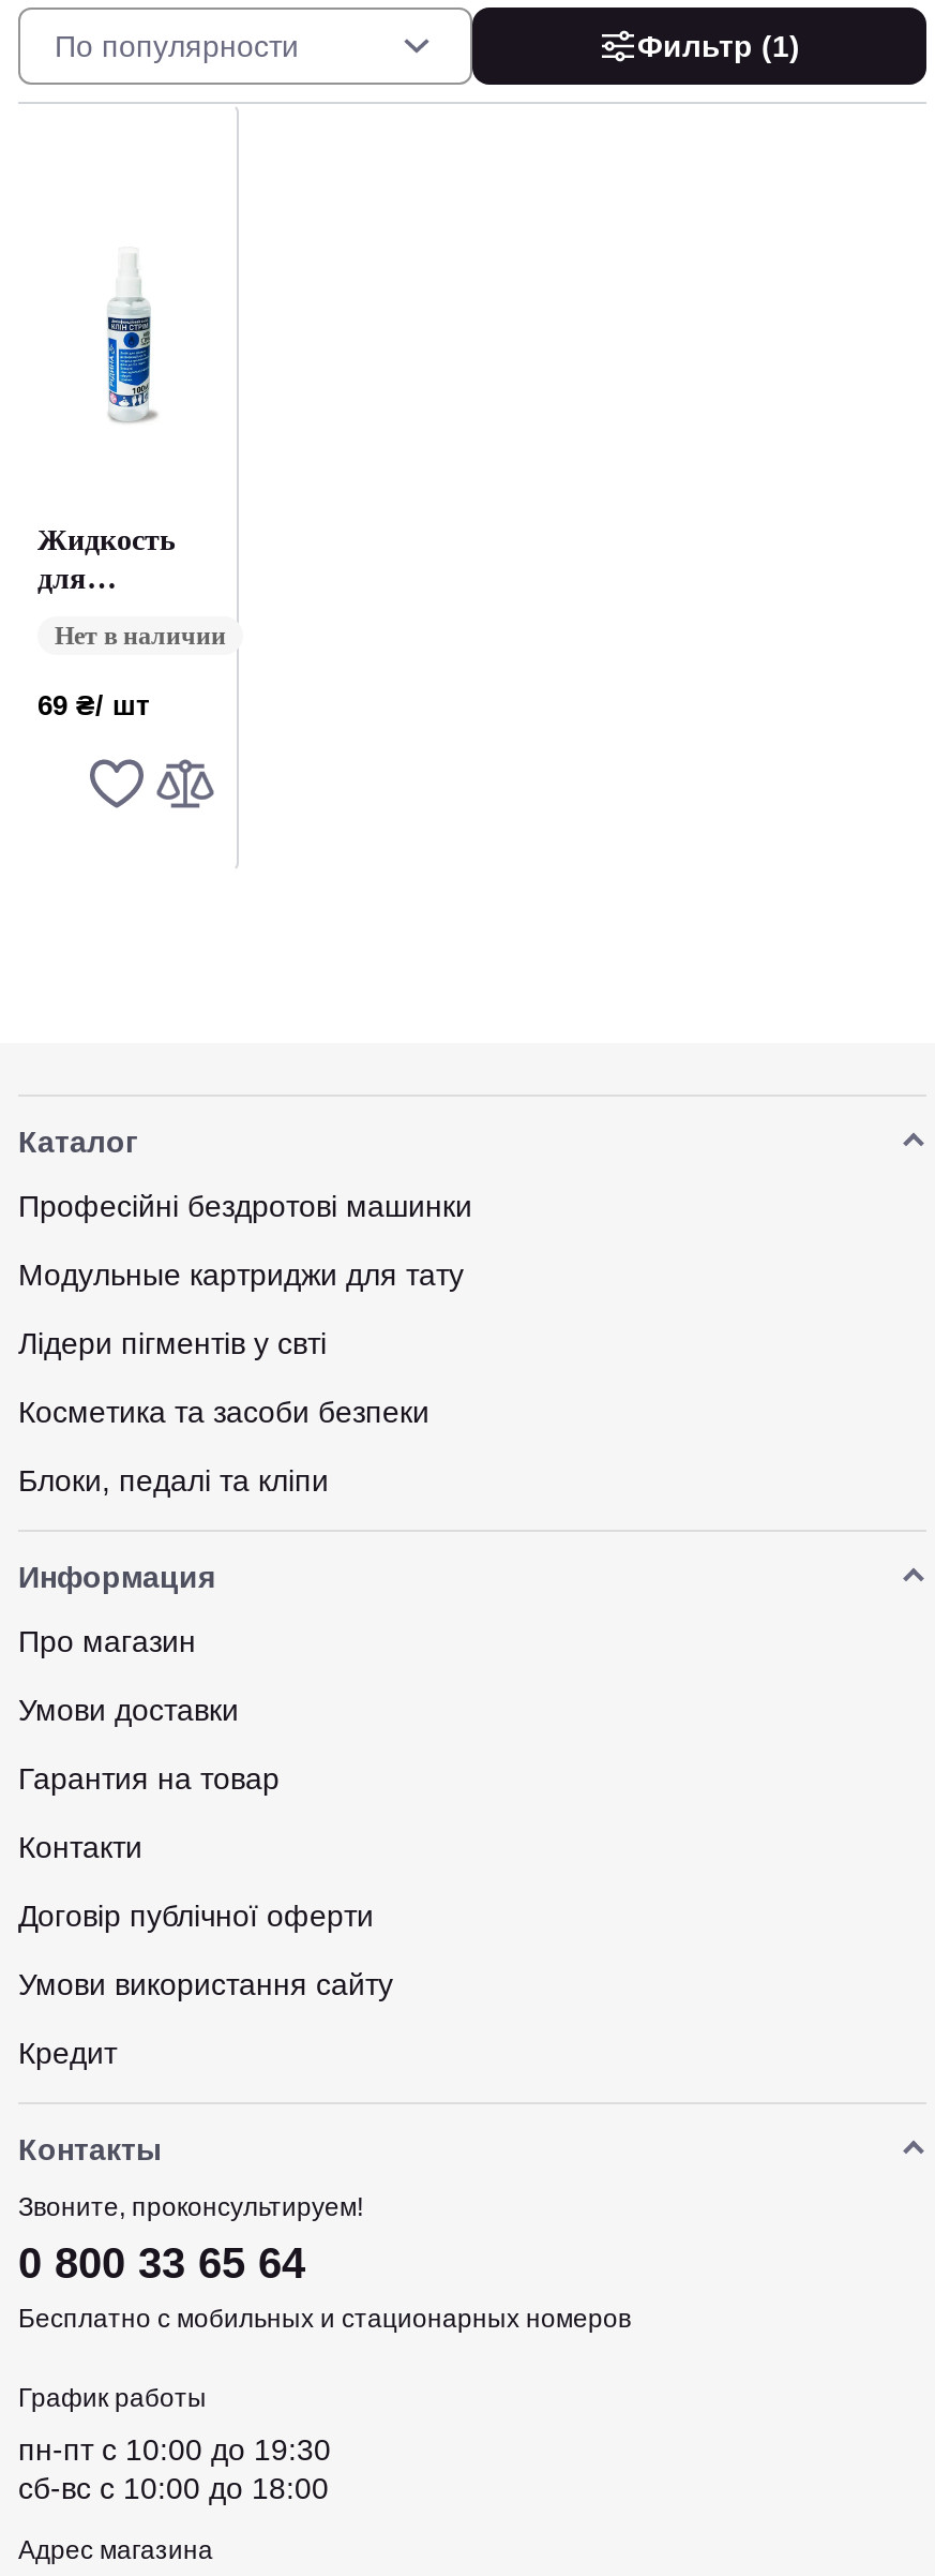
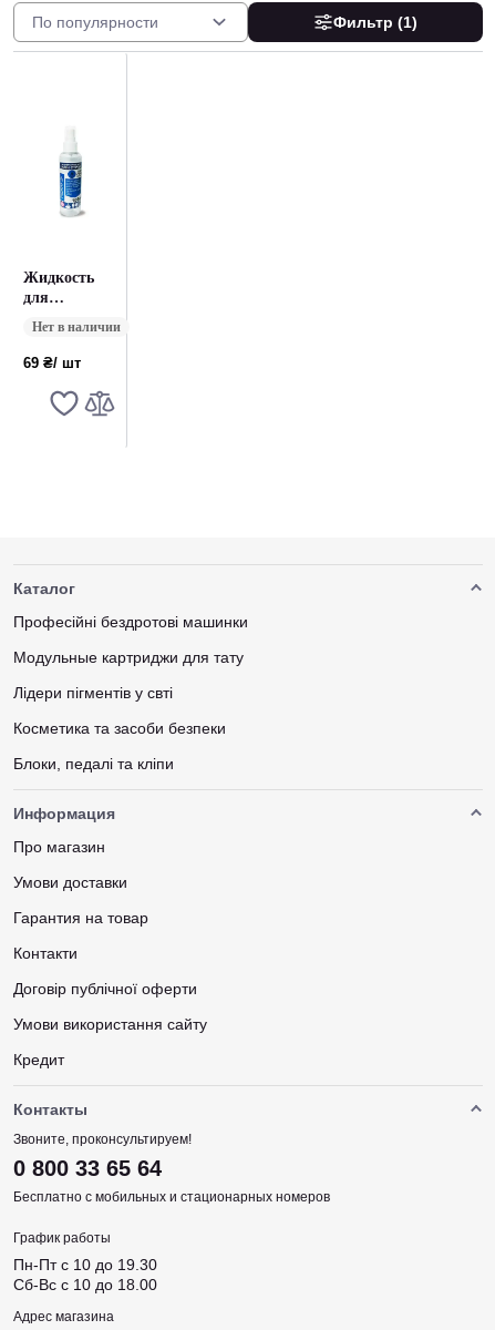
[18,2432,331,2467] пн-пт c 10:00 до 19:30 -> [13,1256,157,1273] Пн-Пт с 10 до 19.30
[18,2471,329,2505] сб-вс c 10:00 до 18:00 -> [13,1276,157,1293] Сб-Вс с 10 до 18.00

